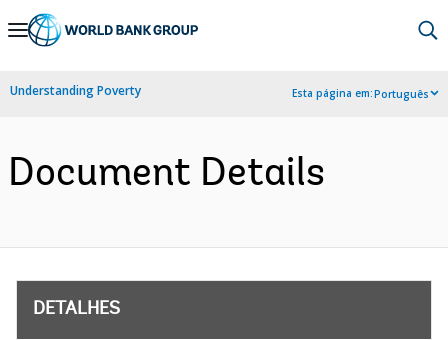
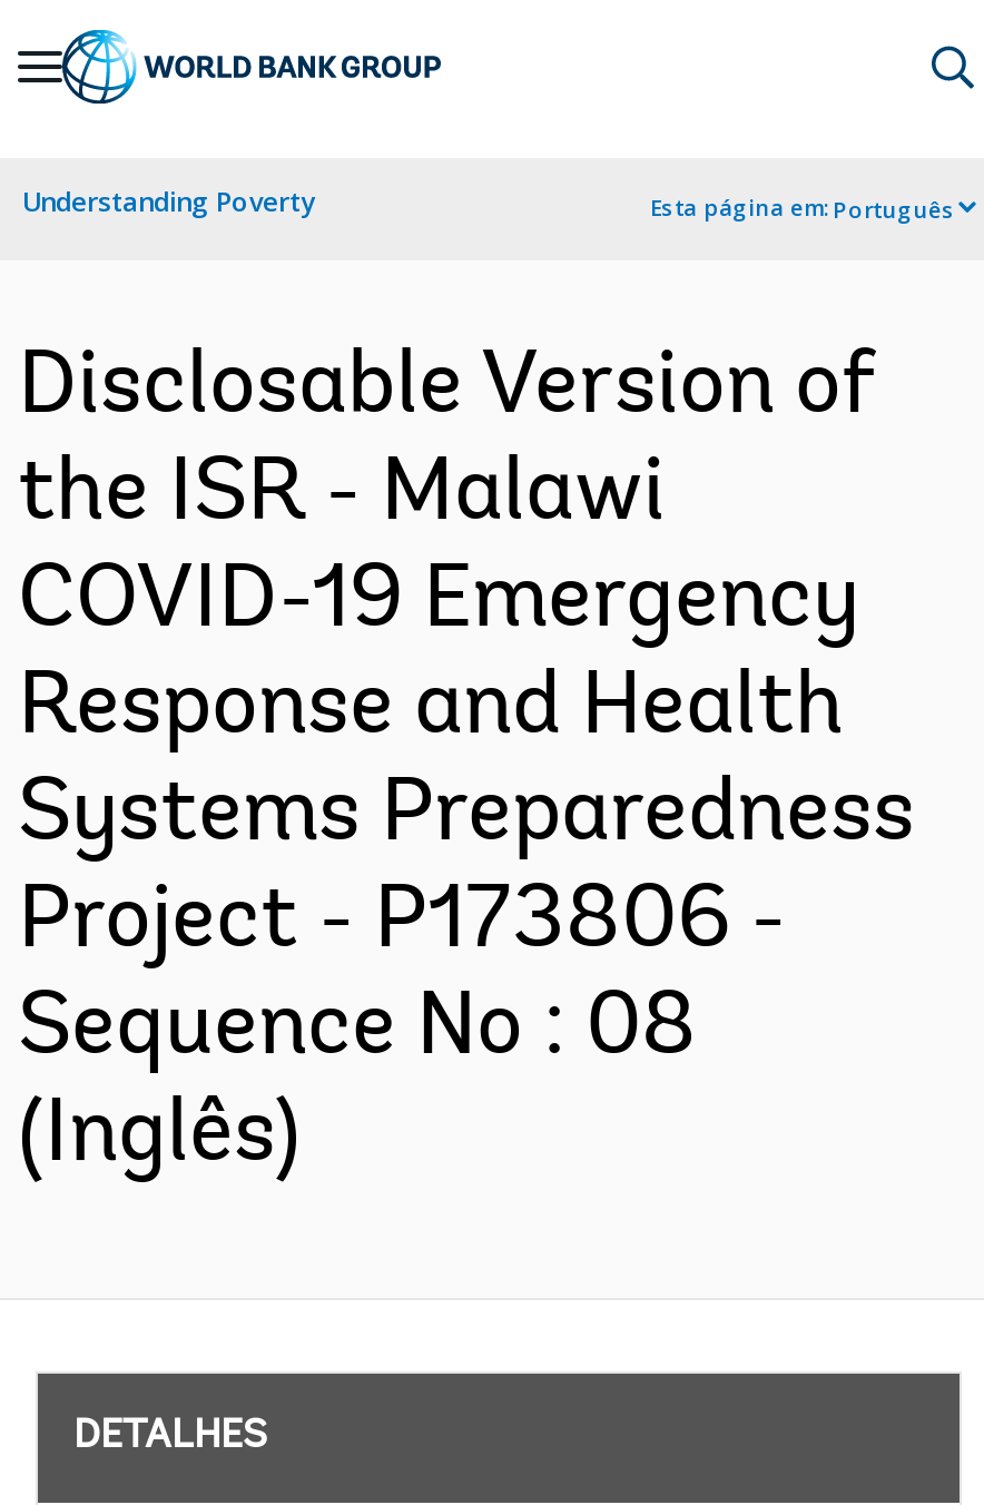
[8,155,325,195] Document Details -> [18,345,915,1182] Disclosable Version of | the ISR - Malawi | COVID-19 Emergency | Response and Health | Systems Preparedness | Project - P173806 - | Sequence No : 08 | (Inglês)

